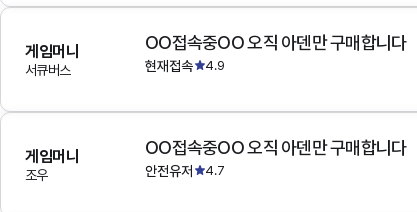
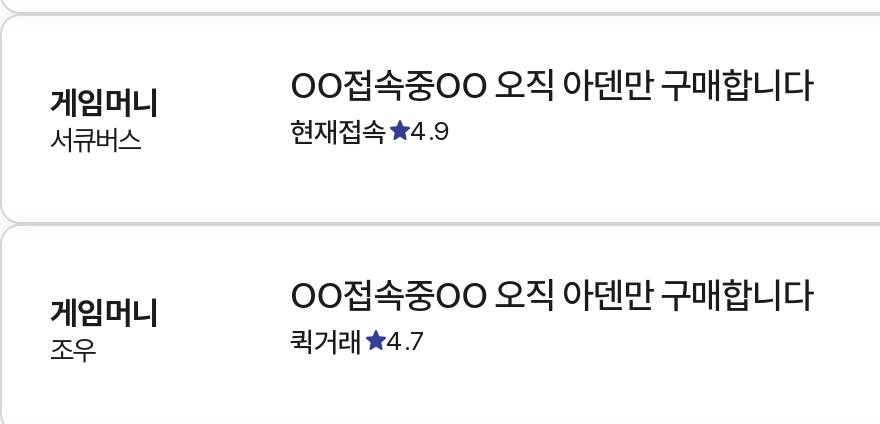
[145,162,193,178] 안전유저 -> [290,325,362,357] 퀵거래

